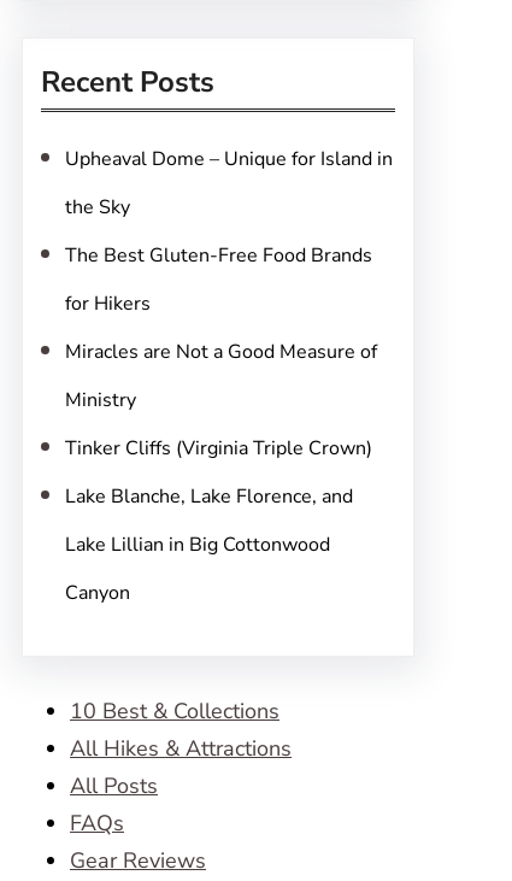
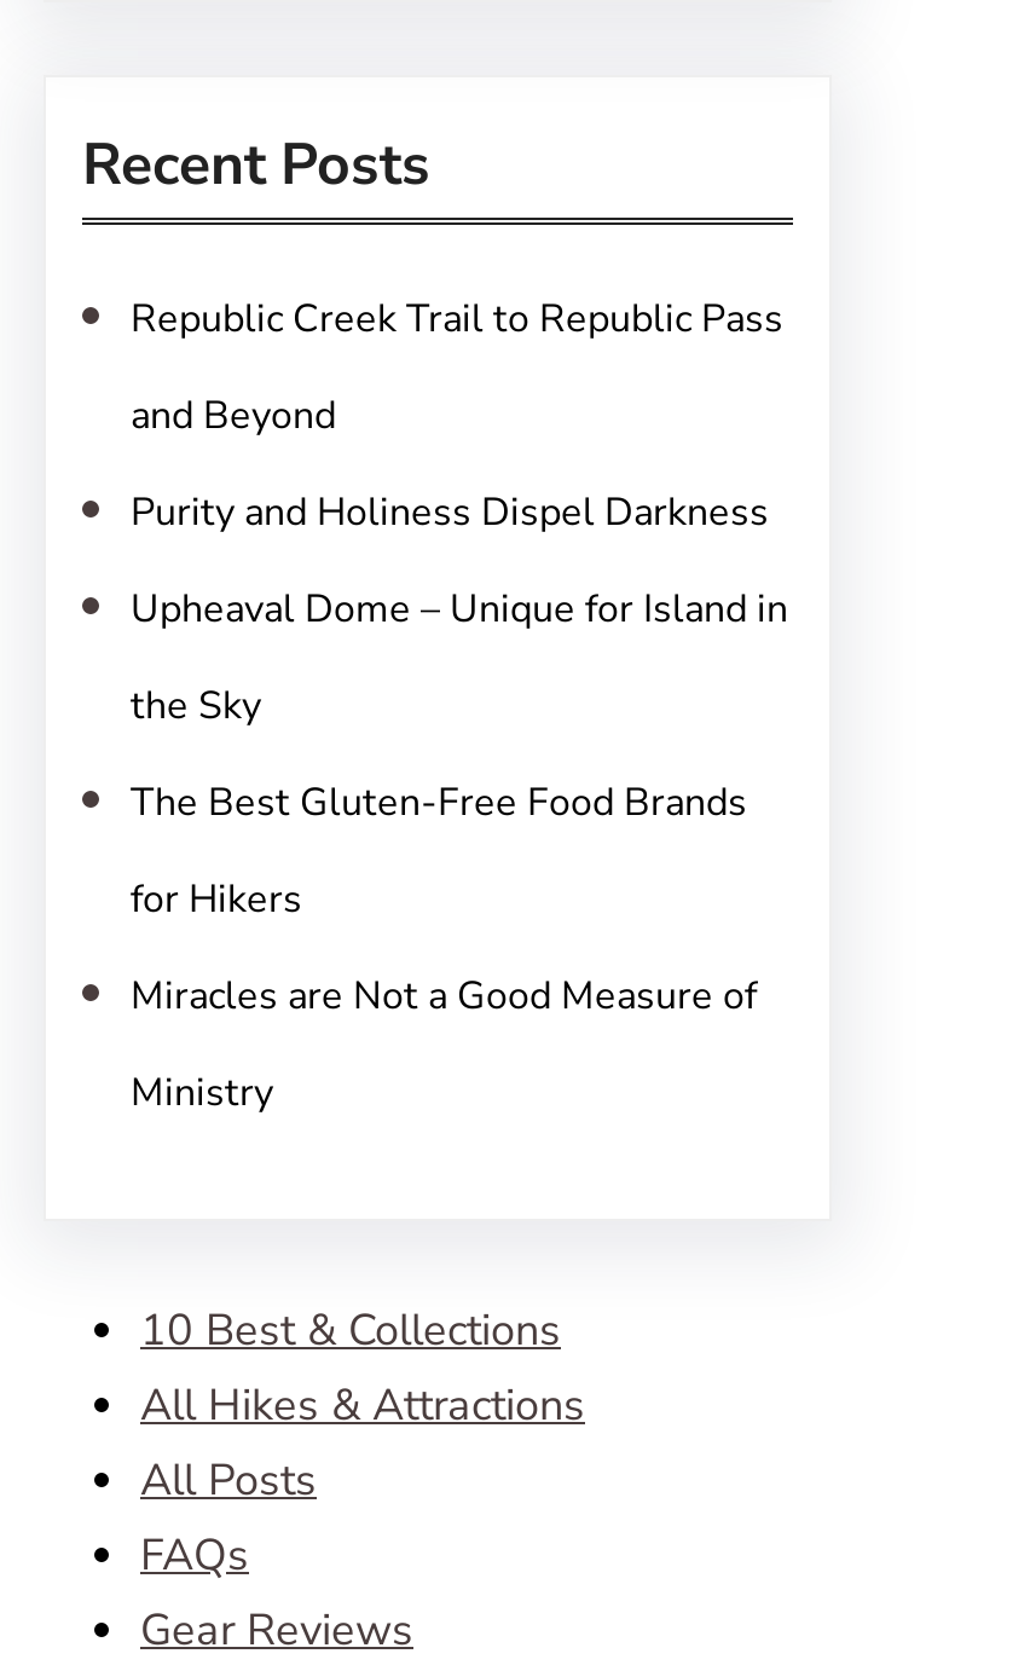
none -> [131,294,783,540] Republic Creek Trail to Republic Pass | and Beyond | Purity and Holiness Dispel Darkness
moved [65,146,393,414] -> [131,584,788,1121]: Upheaval Dome – Unique for Island in | the Sky | The Best Gluten-Free Food Brands | for Hikers | Miracles are Not a Good Measure of | Ministry
[65,436,372,607] Tinker Cliffs (Virginia Triple Crown) | Lake Blanche, Lake Florence, and | Lake Lillian in Big Cottonwood | Canyon -> none

